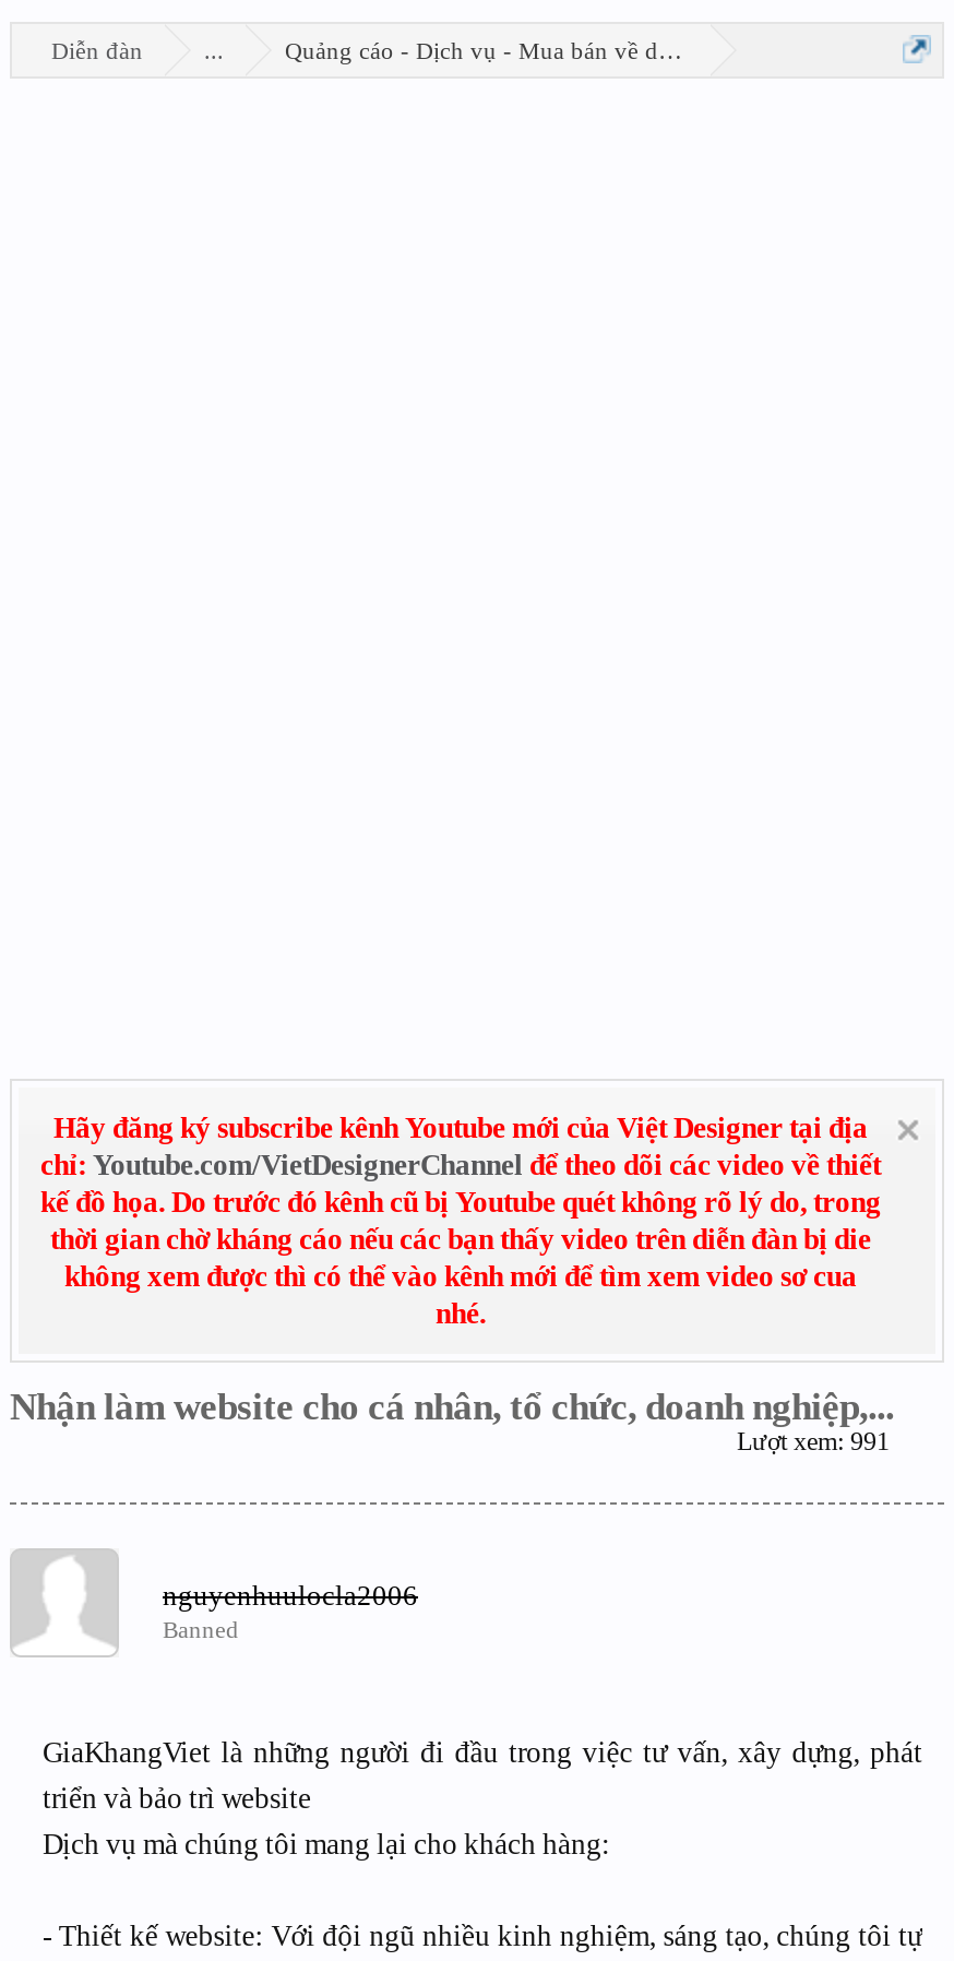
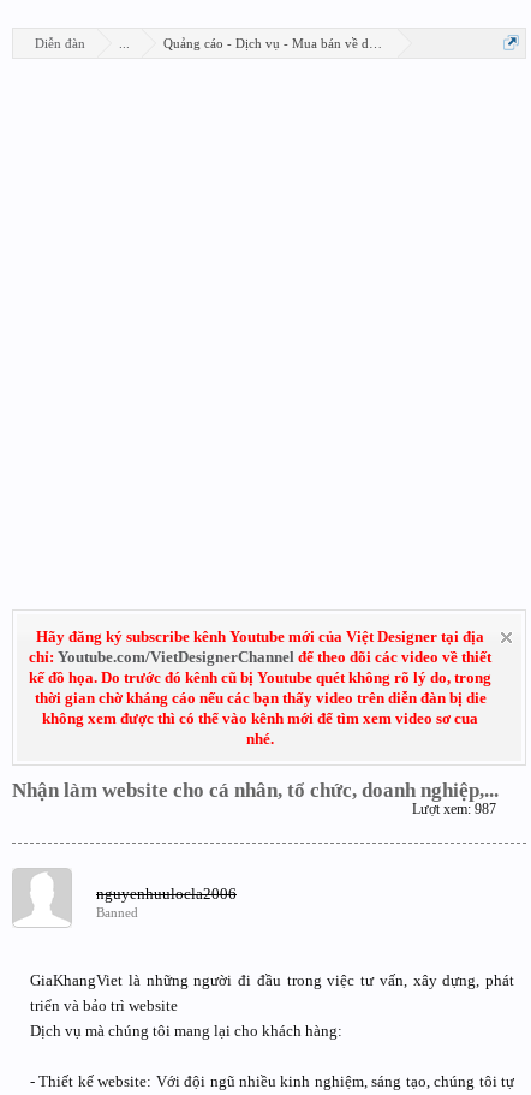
[737,1426,890,1457] Lượt xem: 991 -> [412,801,496,817] Lượt xem: 987

